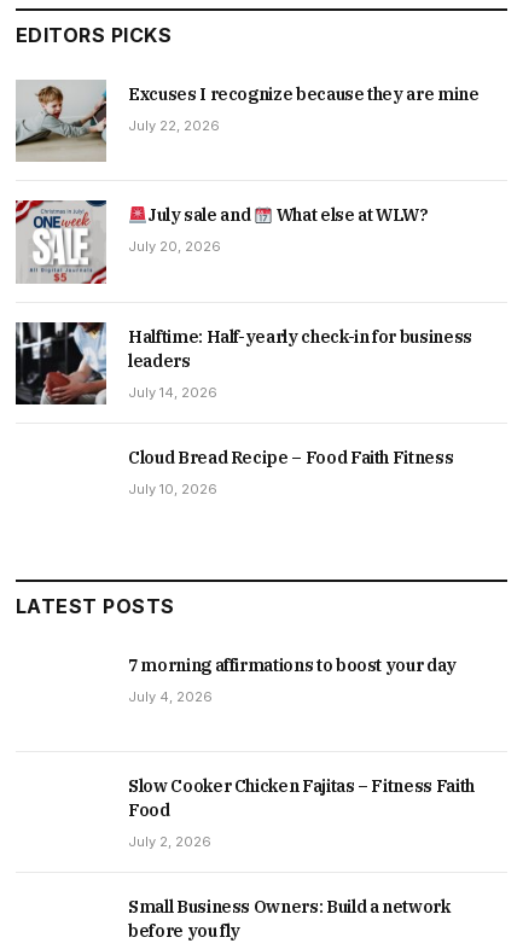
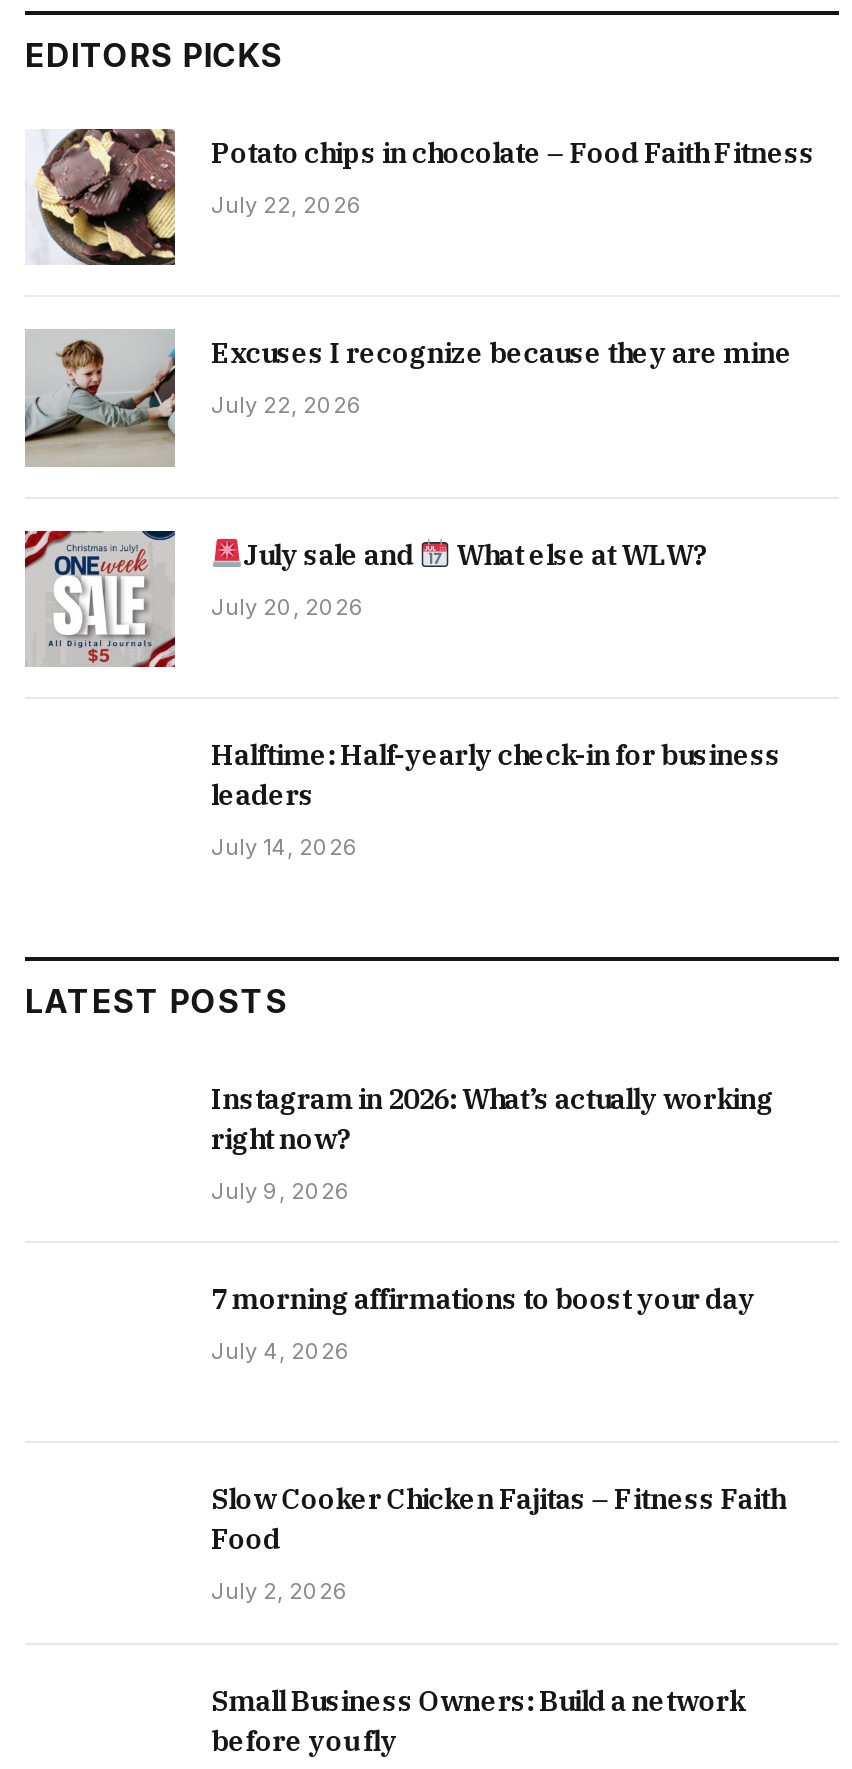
none -> [27,127,815,267] [image] | Potato chips in chocolate – Food Faith Fitness | July 22, 2026
[14,321,107,406] [image] -> none
[128,446,453,497] Cloud Bread Recipe – Food Faith Fitness | July 10, 2026 -> none
none -> [211,1081,774,1205] Instagram in 2026: What’s actually working | right now? | July 9, 2026

